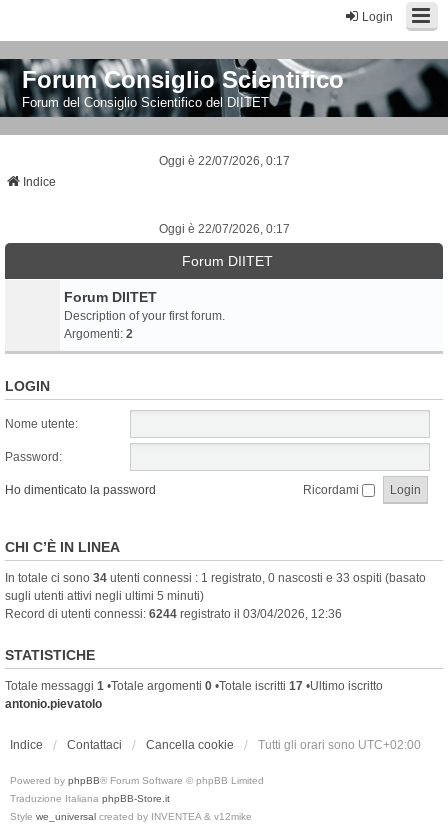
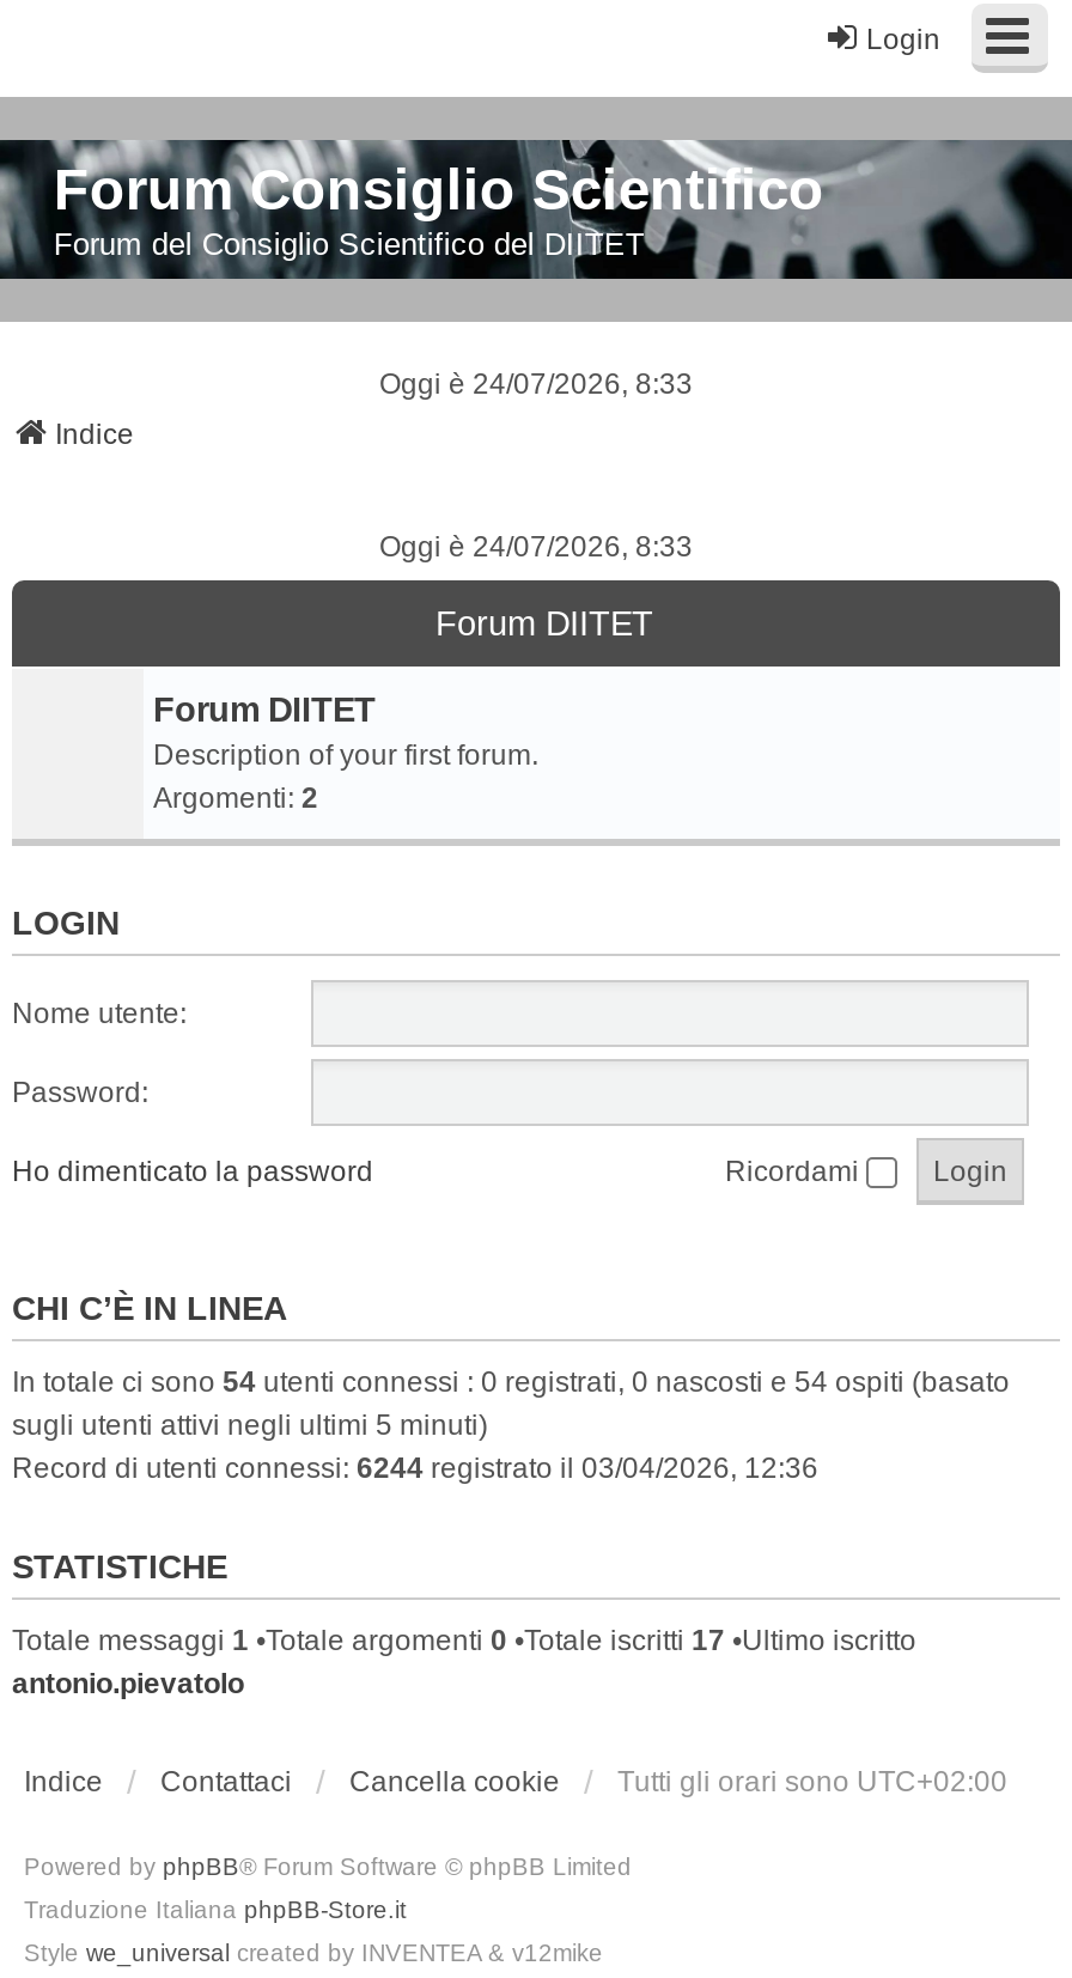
[158,154,289,168] Oggi è 22/07/2026, 0:17 -> [379,368,693,401] Oggi è 24/07/2026, 8:33
[158,222,289,236] Oggi è 22/07/2026, 0:17 -> [379,530,693,564] Oggi è 24/07/2026, 8:33
[5,571,426,585] In totale ci sono 34 utenti connessi : 1 registrato, 0 nascosti e 33 ospiti (basato -> [12,1366,1010,1399] In totale ci sono 54 utenti connessi : 0 registrati, 0 nascosti e 54 ospiti (basato

